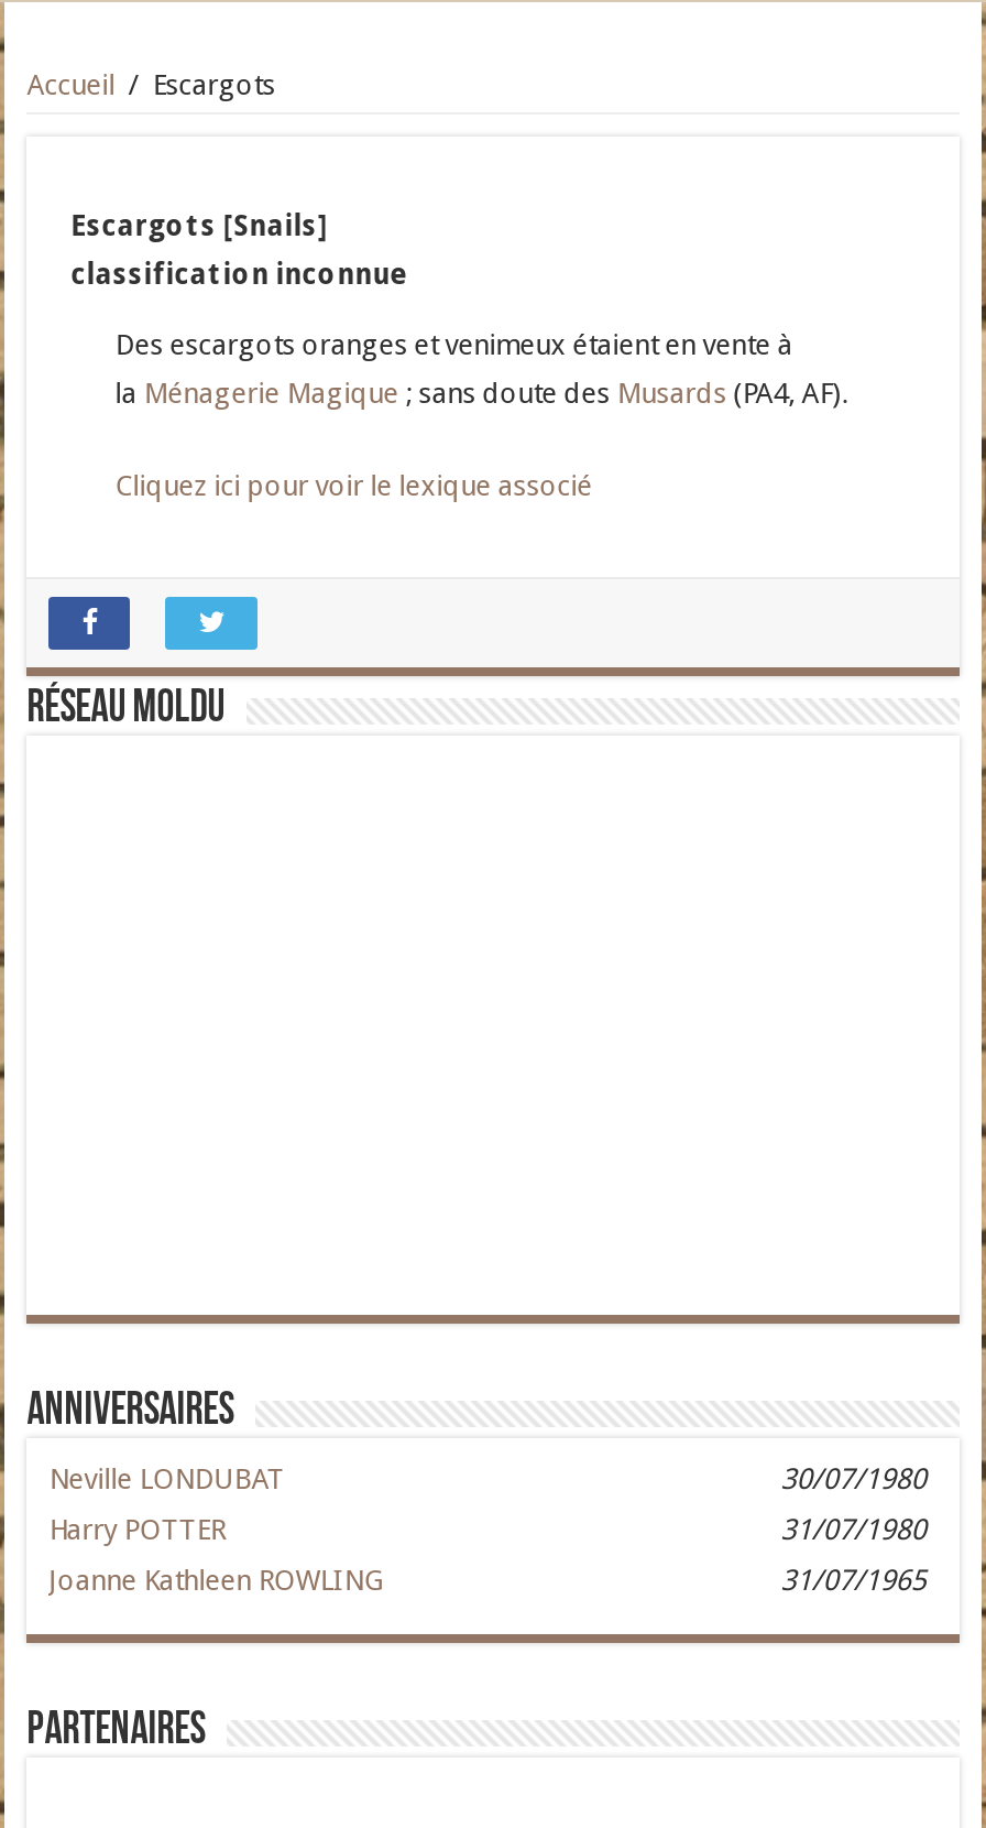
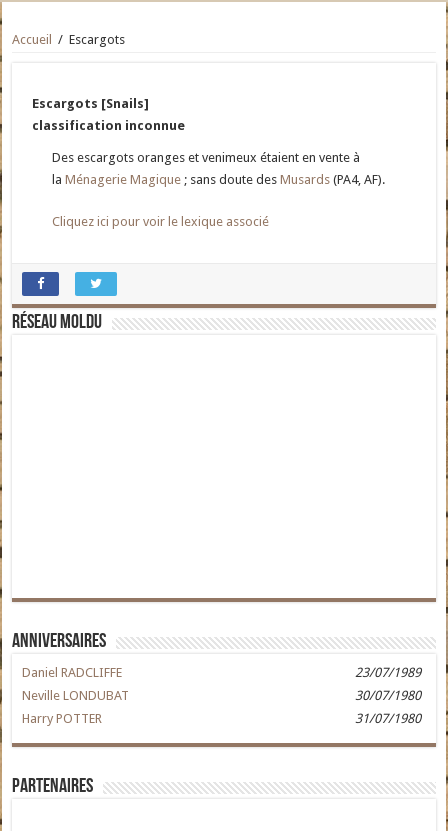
none -> [22,665,421,680] Daniel RADCLIFFE | 23/07/1989
moved [49,1463,926,1547] -> [22,688,421,726]: Neville LONDUBAT | 30/07/1980 | Harry POTTER | 31/07/1980
[49,1564,926,1597] Joanne Kathleen ROWLING | 31/07/1965 -> none

